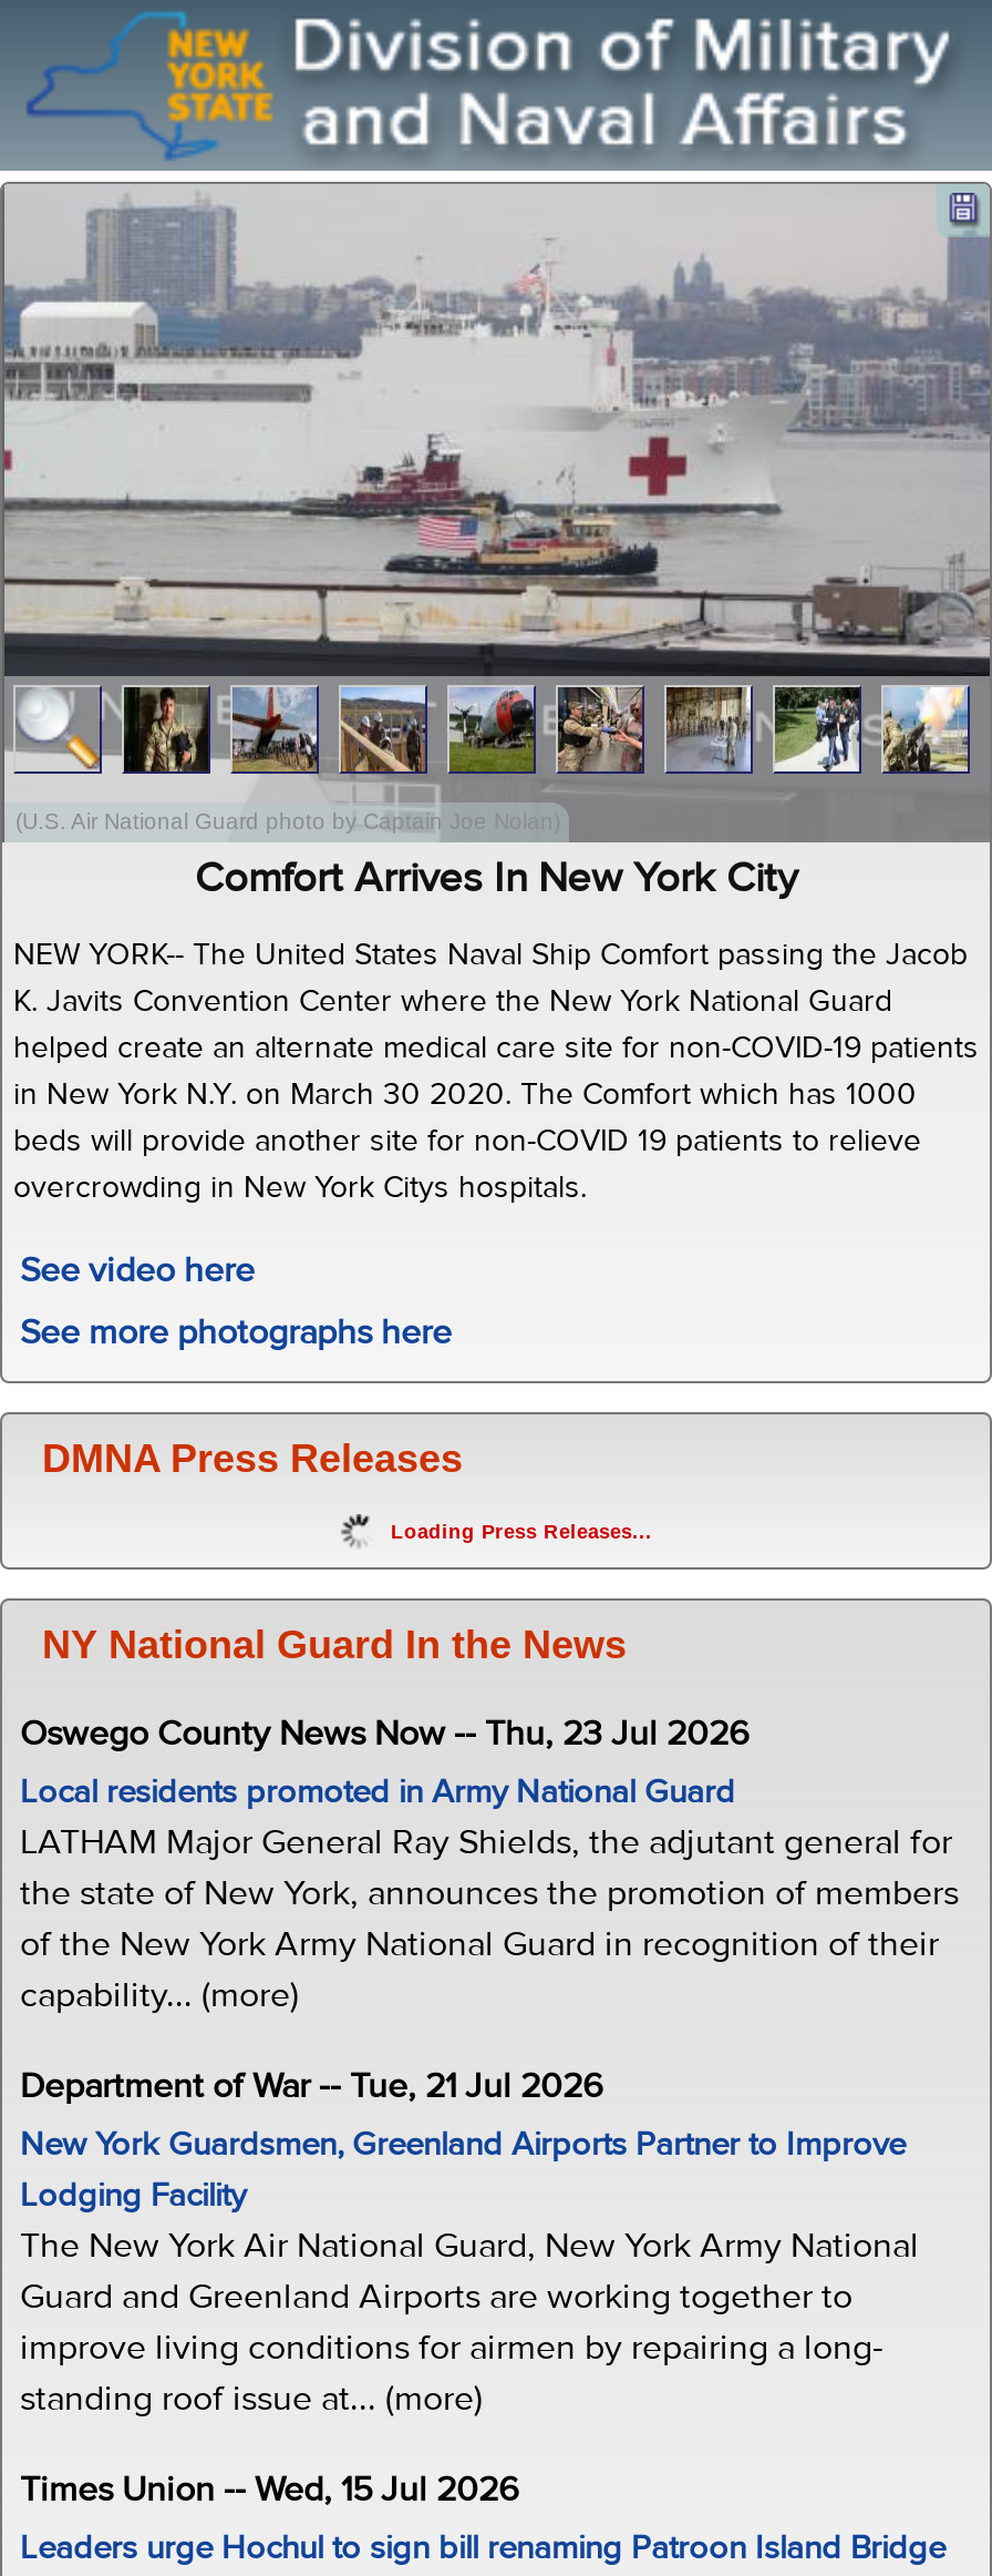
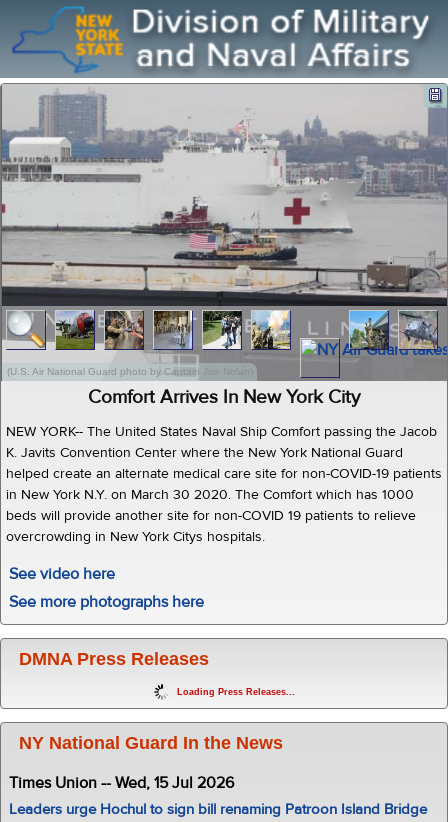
[122,685,210,774] [image] -> [55,310,95,350] [image]
[230,685,317,771] [image] -> [104,310,144,349] [image]
[339,685,427,774] [image] -> [153,310,193,349] [image]
[447,685,536,774] [image] -> [202,310,242,350] [image]
[556,685,644,774] [image] -> [251,310,291,350] [image]
[666,685,985,785] [image] -> [300,310,445,378] [image]
[20,1712,959,2421] Oswego County News Now -- Thu, 23 Jul 2026 | Local residents promoted in Army National Guard | LATHAM Major General Ray Shields, the adjutant general for | the state of New York, announces the promotion of members | of the New York Army National Guard in recognition of their | capability... (more) | Department of War -- Tue, 21 Jul 2026 | New York Guardsmen, Greenland Airports Partner to Improve | Lodging Facility | The New York Air National Guard, New York Army National | Guard and Greenland Airports are working together to | improve living conditions for airmen by repairing a long- | standing roof issue at... (more) -> none

